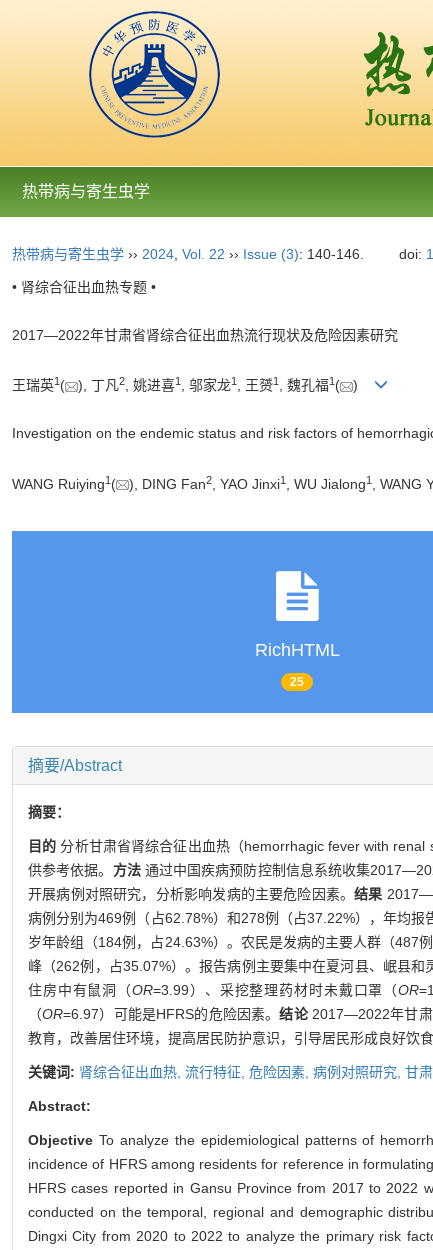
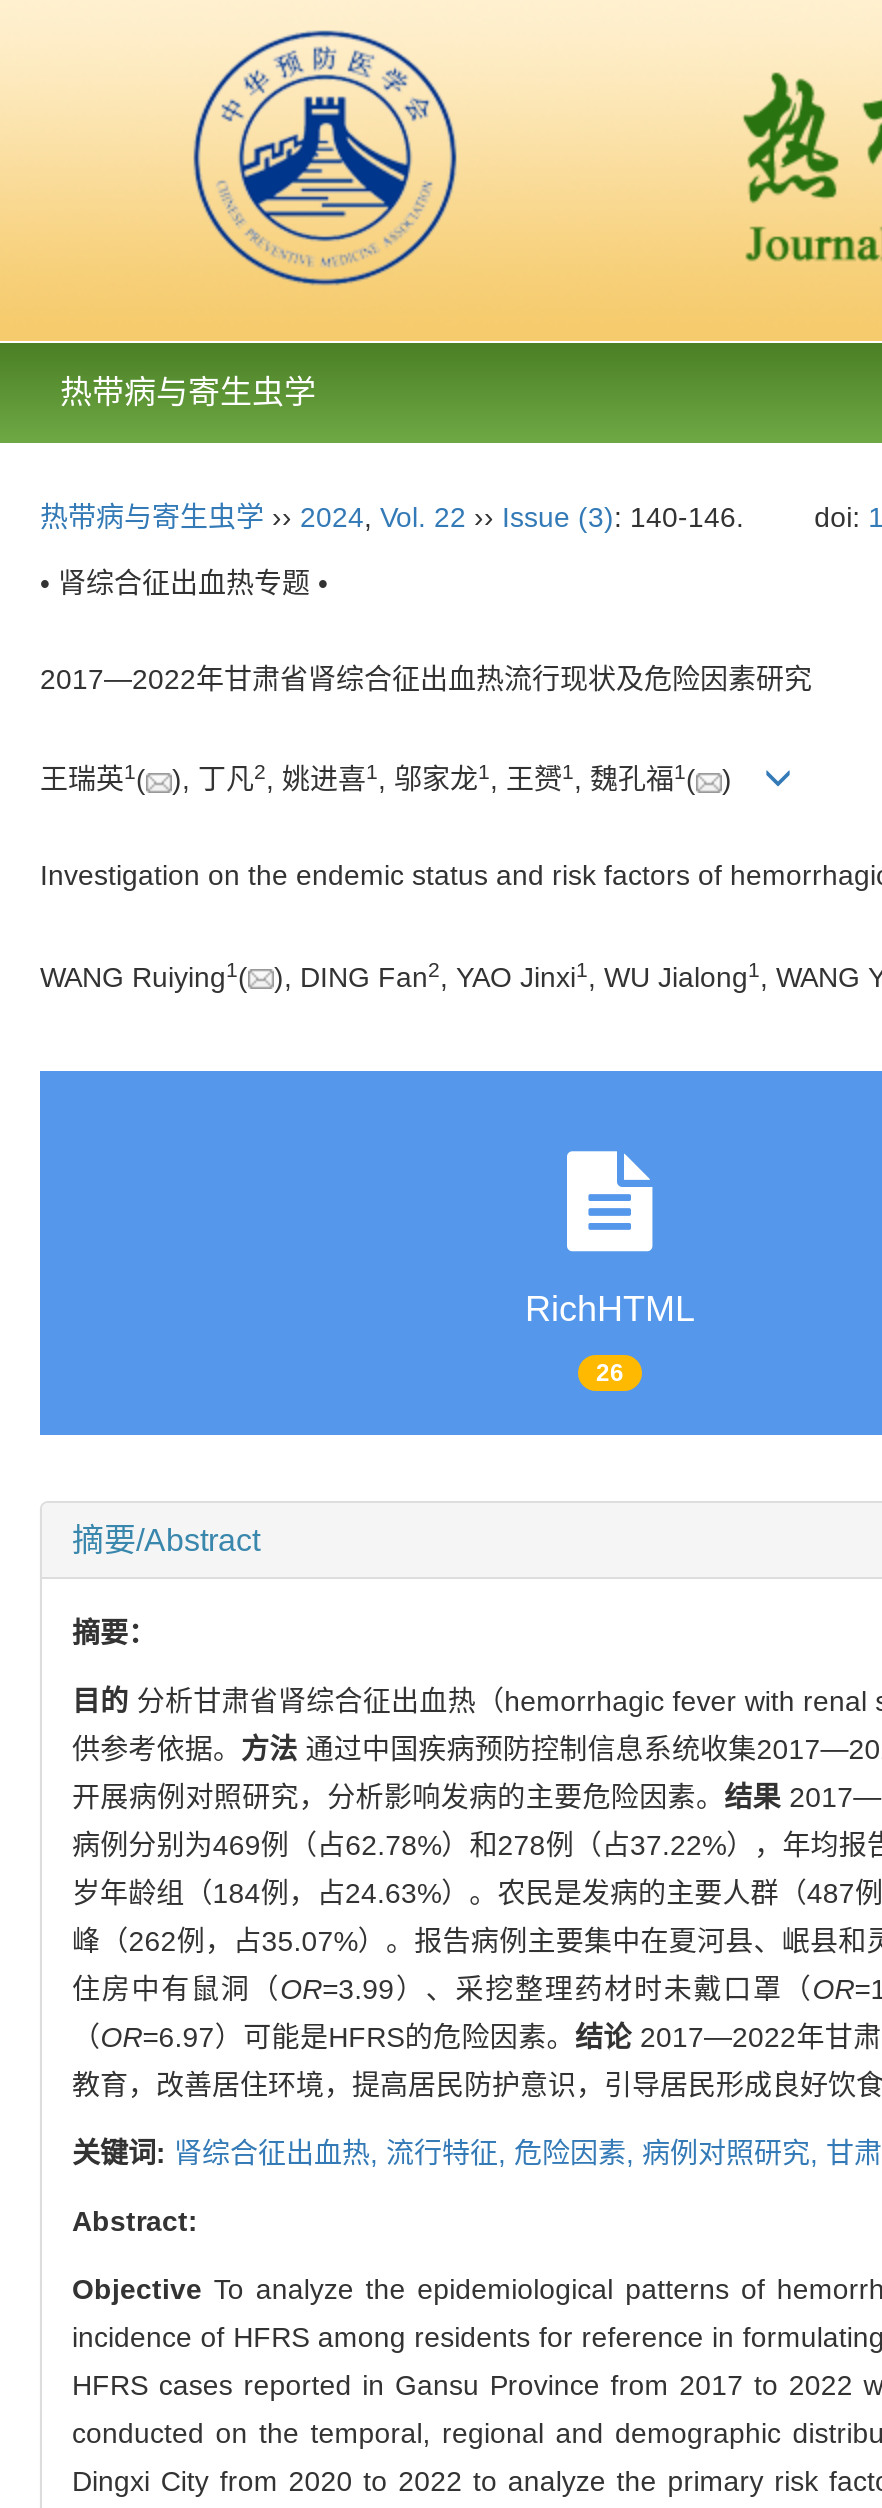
[290,675,304,689] 25 -> [596,1359,624,1387] 26

